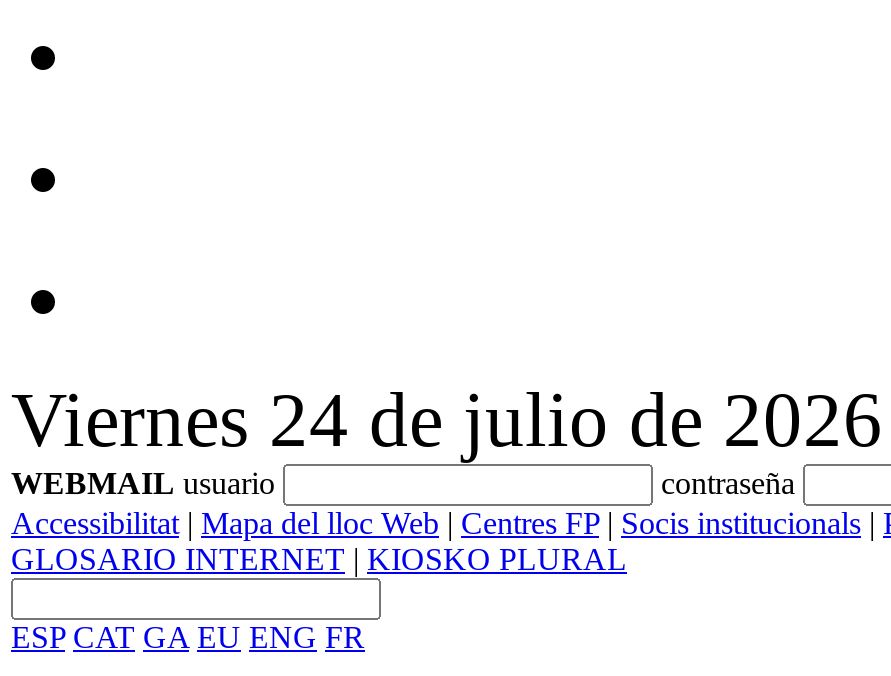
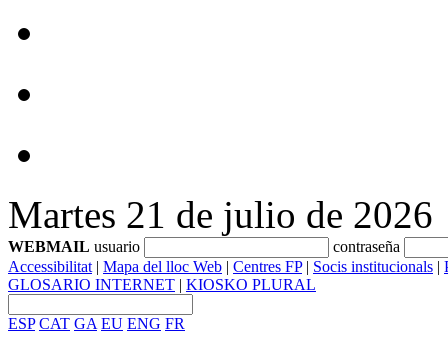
[11,376,883,462] Viernes 24 de julio de 2026 -> [8,193,433,236] Martes 21 de julio de 2026

